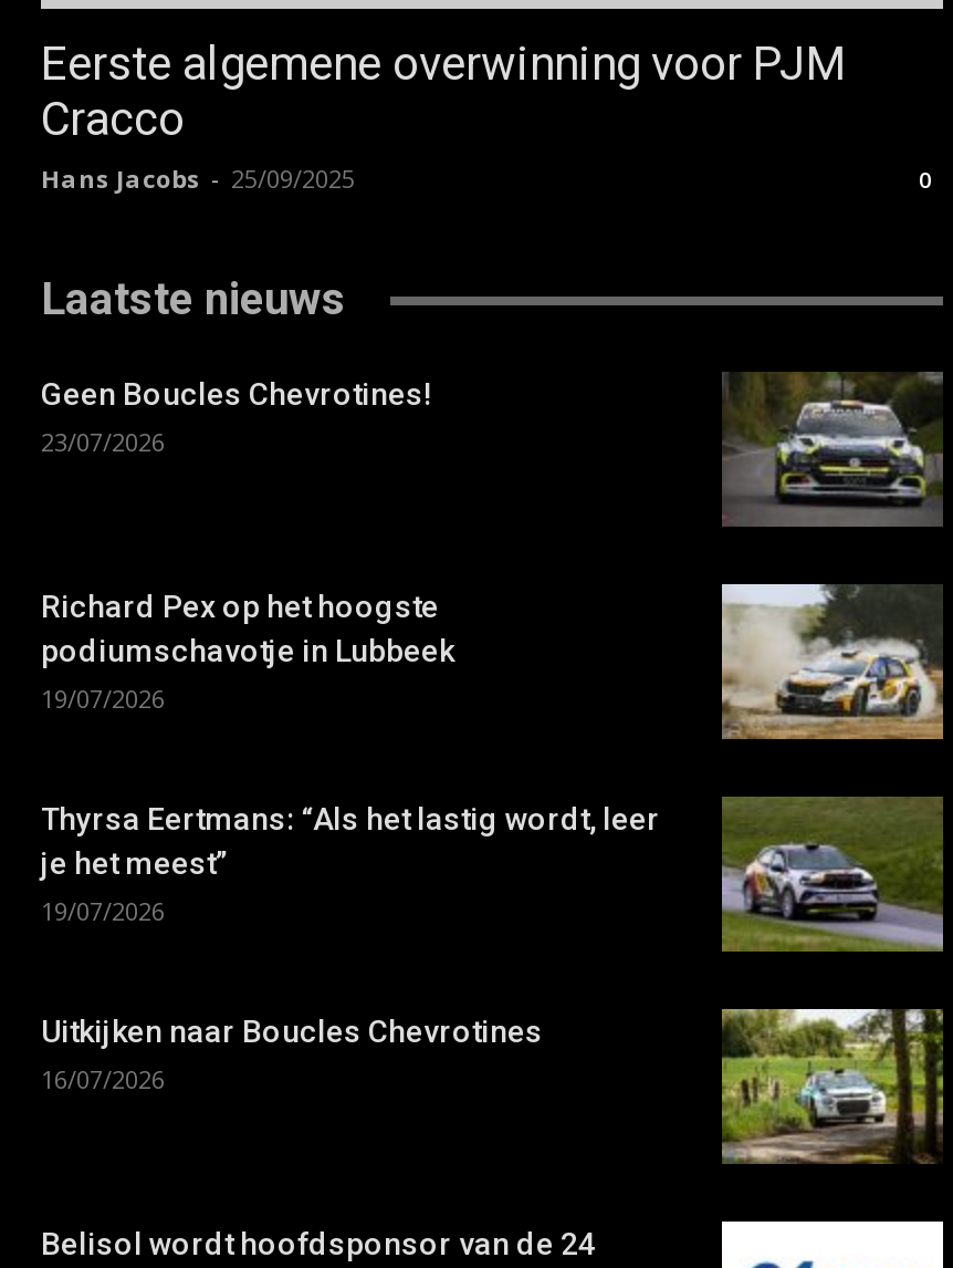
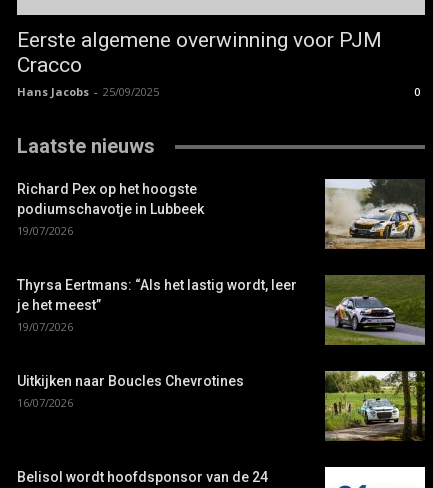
[41,377,432,459] Geen Boucles Chevrotines! | 23/07/2026 -> none
[722,372,943,527] [image] -> none

